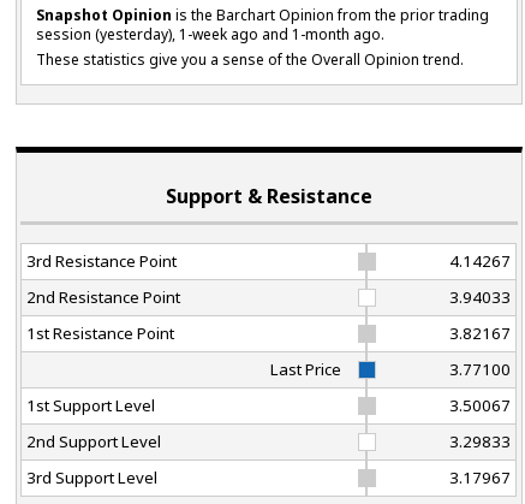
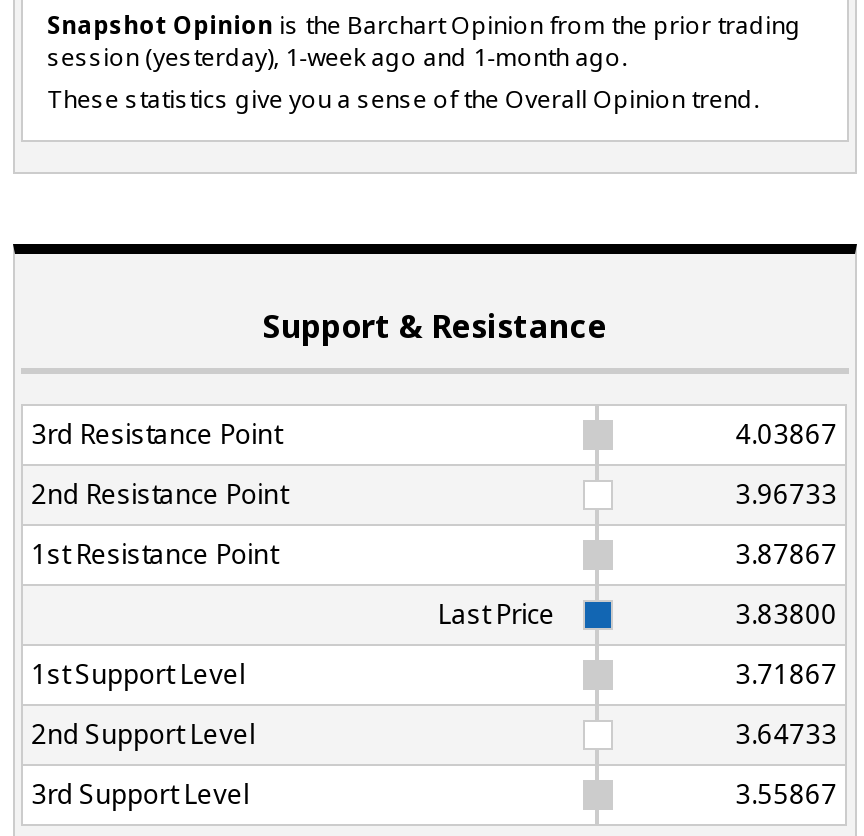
[449,250,511,272] 4.14267 -> [735,416,837,452] 4.03867
[449,286,511,308] 3.94033 -> [735,476,837,512] 3.96733
[449,322,511,344] 3.82167 -> [735,536,837,572] 3.87867
[449,358,511,380] 3.77100 -> [735,596,837,632] 3.83800
[449,394,511,416] 3.50067 -> [735,656,837,692] 3.71867
[449,430,511,452] 3.29833 -> [735,716,837,752] 3.64733
[449,466,511,488] 3.17967 -> [735,776,837,812] 3.55867

